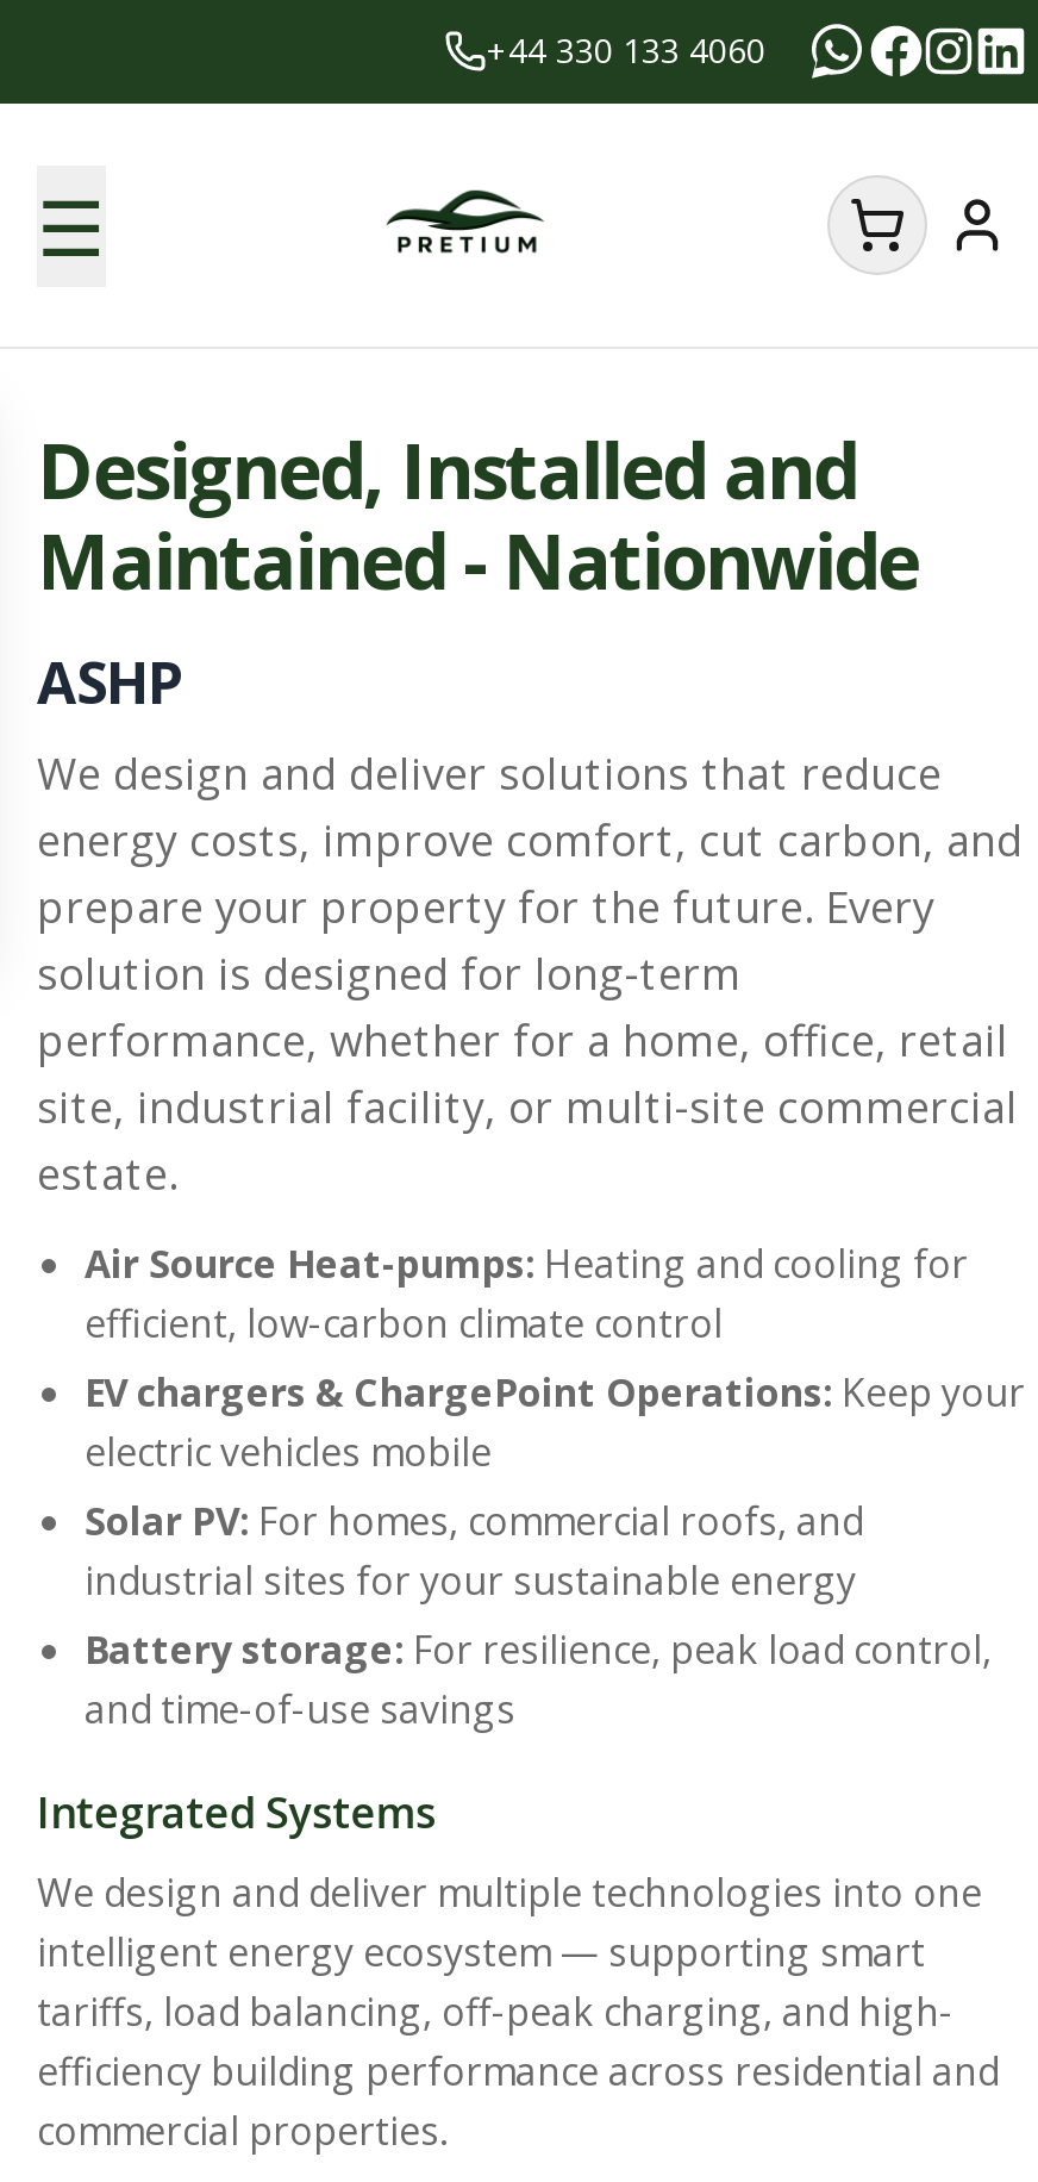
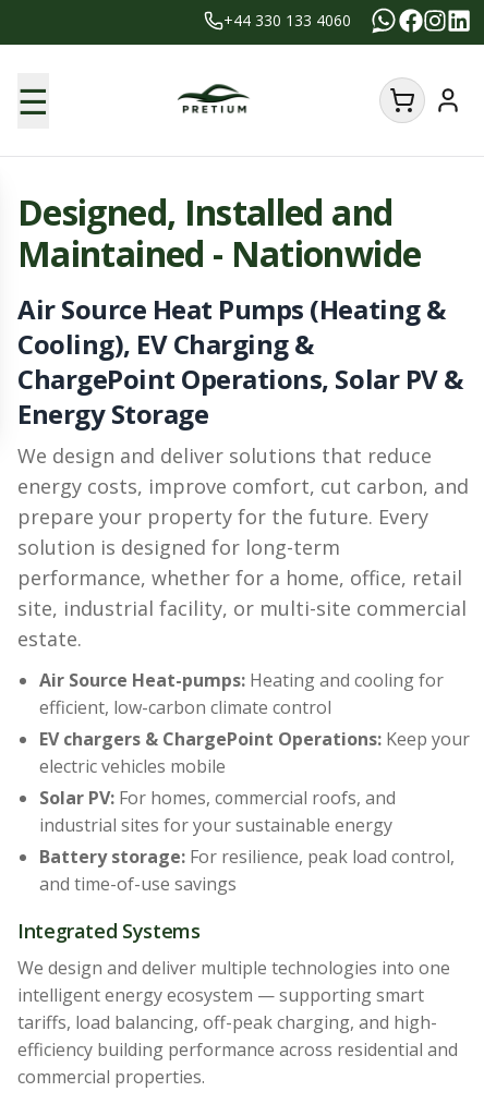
[37,642,182,721] ASHP -> [17,291,463,432] Air Source Heat Pumps (Heating & | Cooling), EV Charging & | ChargePoint Operations, Solar PV & | Energy Storage

